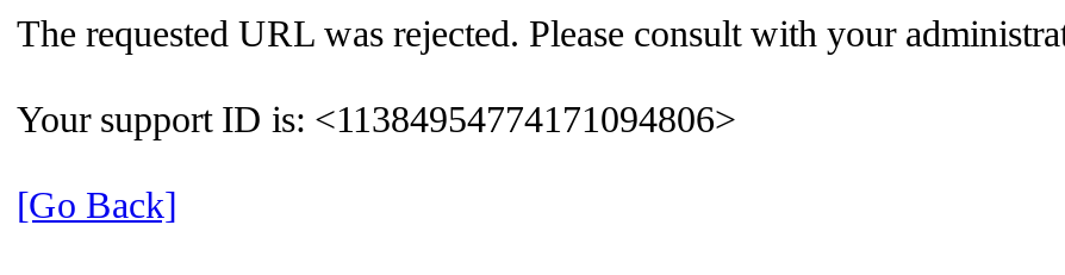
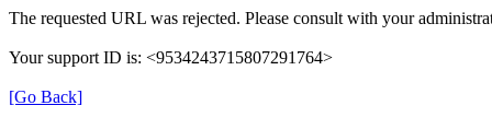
[17,99,736,139] Your support ID is: <11384954774171094806> -> [9,48,333,67] Your support ID is: <9534243715807291764>

